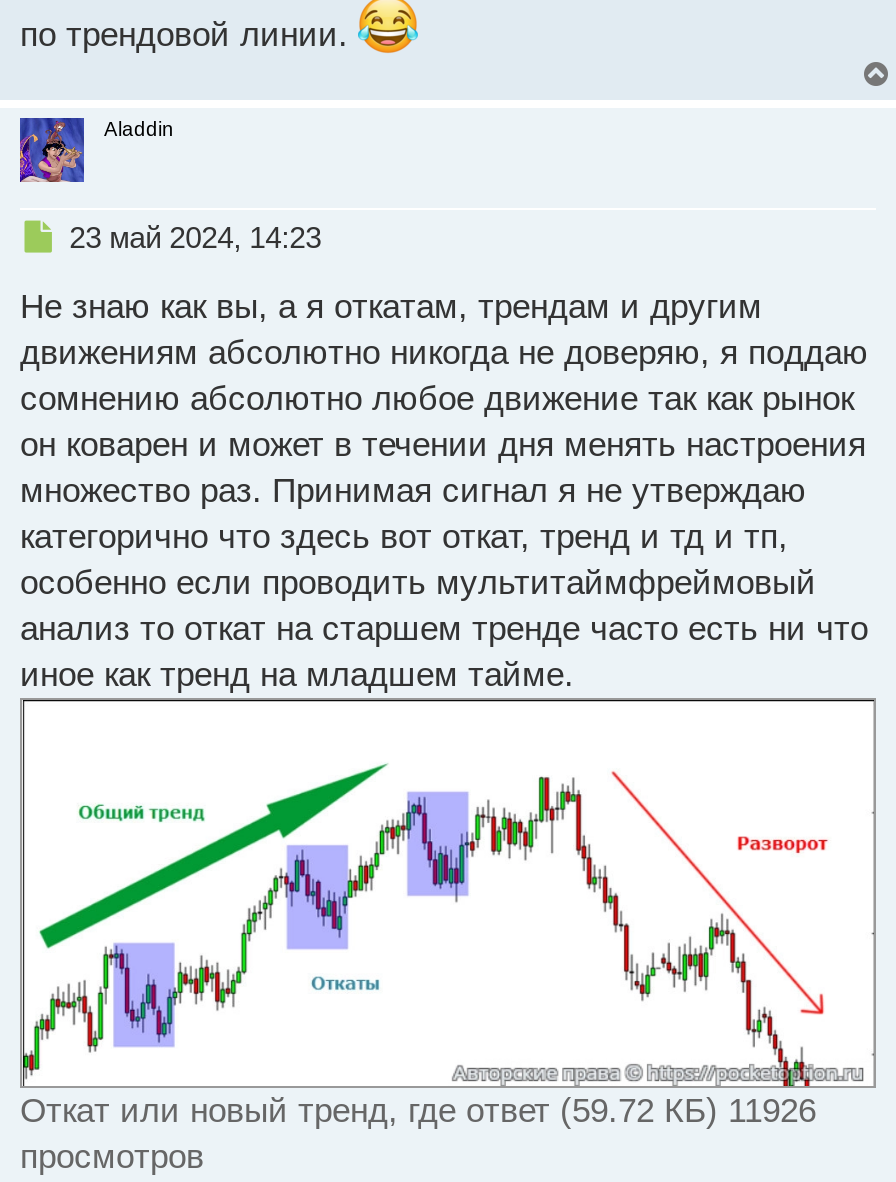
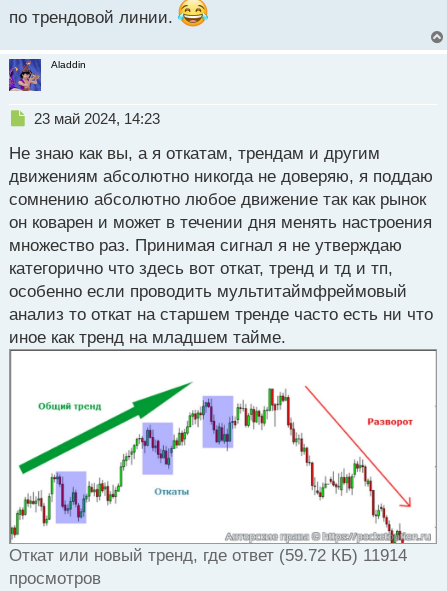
[20,1091,816,1129] Откат или новый тренд, где ответ (59.72 КБ) 11926 -> [9,545,407,564] Откат или новый тренд, где ответ (59.72 КБ) 11914

